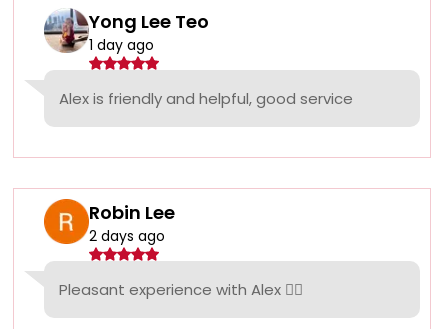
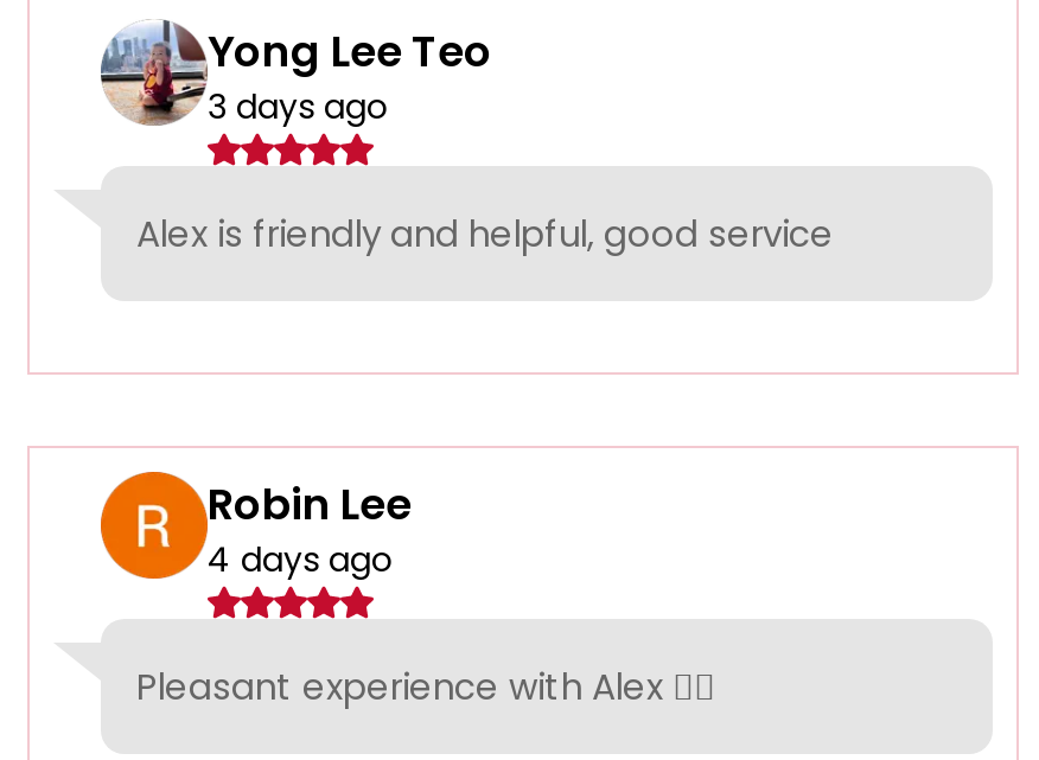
[89,35,154,55] 1 day ago -> [208,83,388,131] 3 days ago
[89,226,165,246] 2 days ago -> [208,536,393,584] 4 days ago

